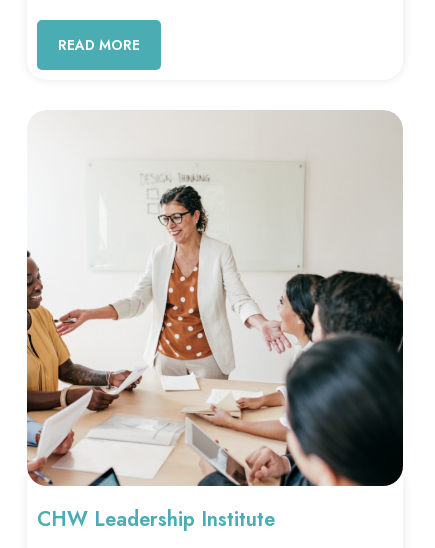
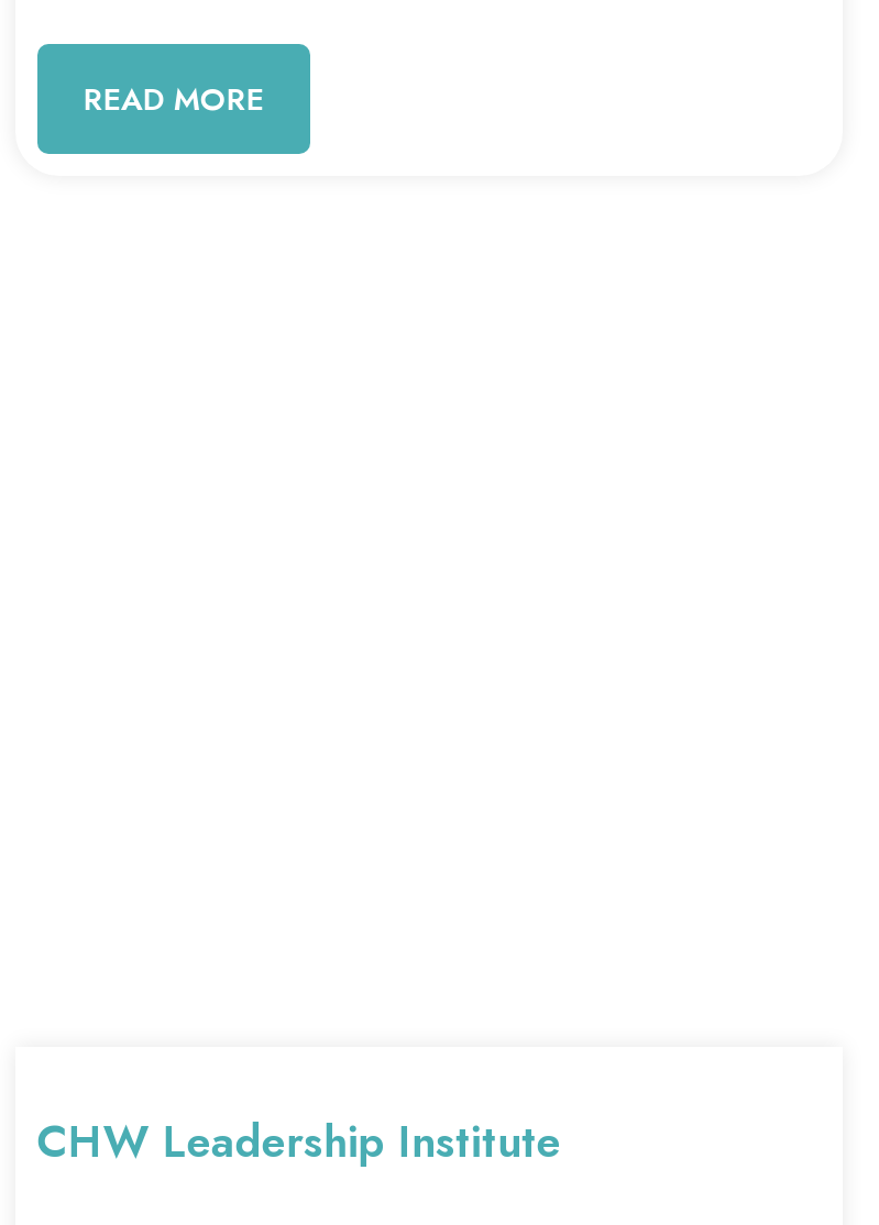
[26,110,404,487] [image] -> none

